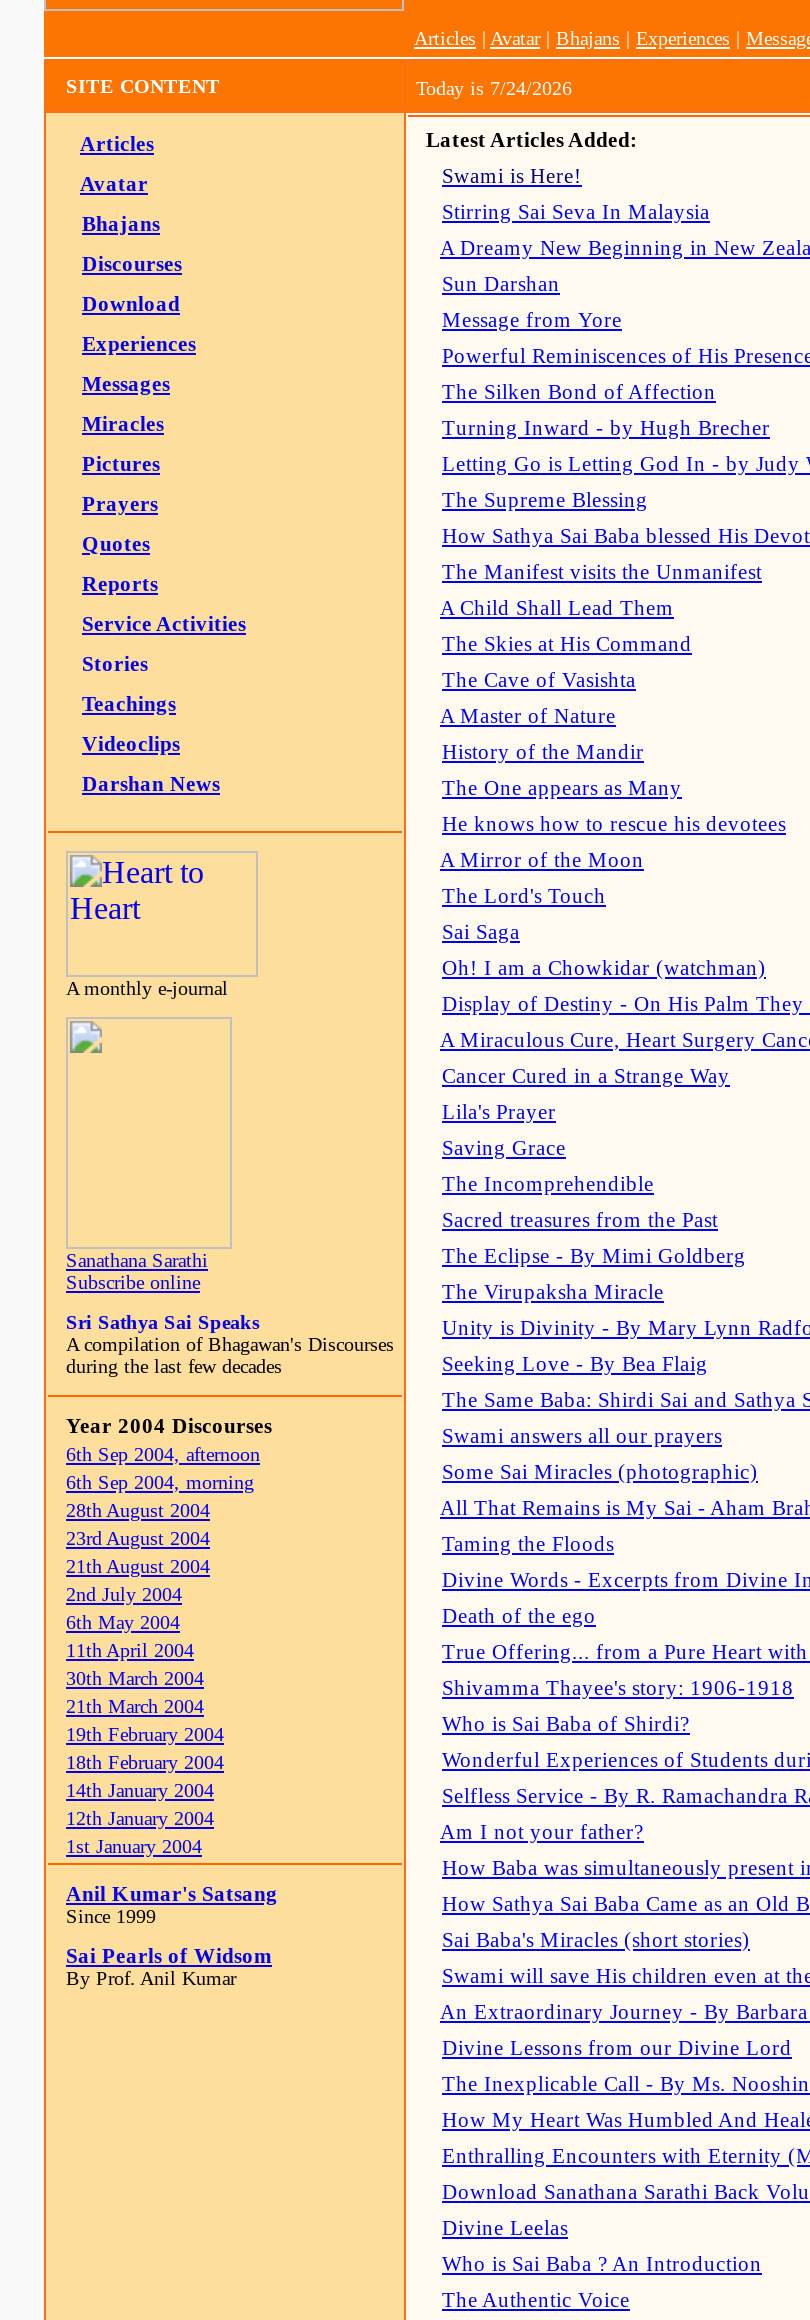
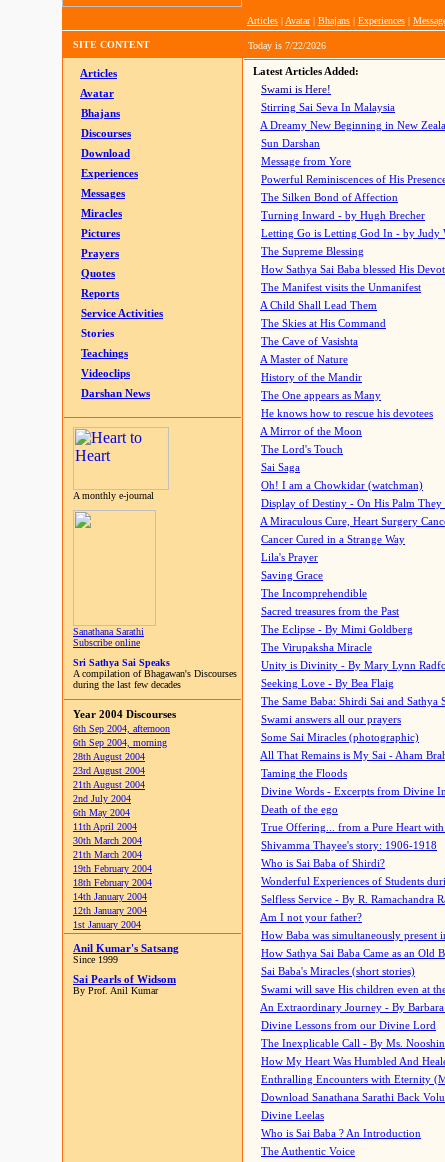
[416,77,572,99] Today is 7/24/2026 -> [248,40,326,51] Today is 7/22/2026

